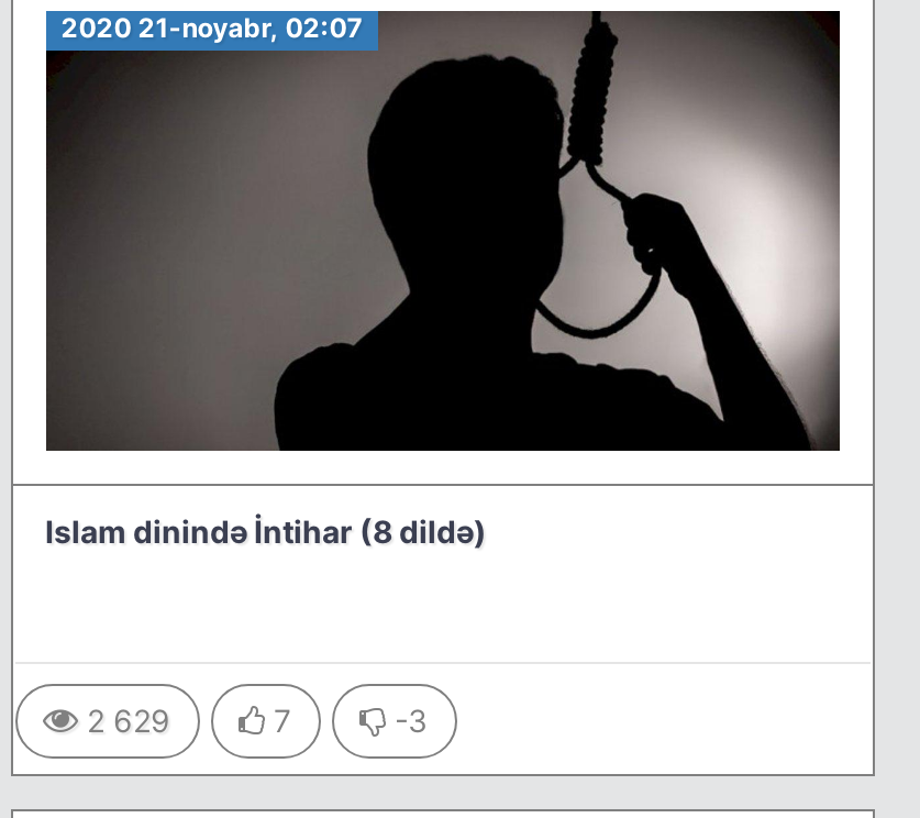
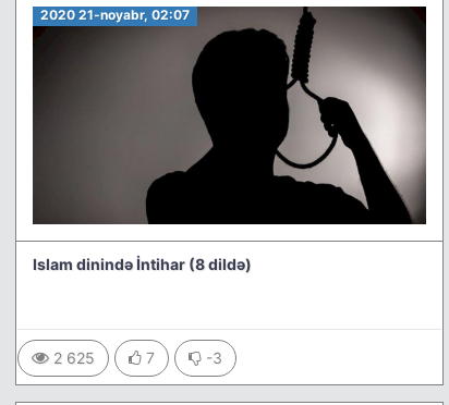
[78,701,170,739] 2 629 -> [48,348,94,367] 2 625

